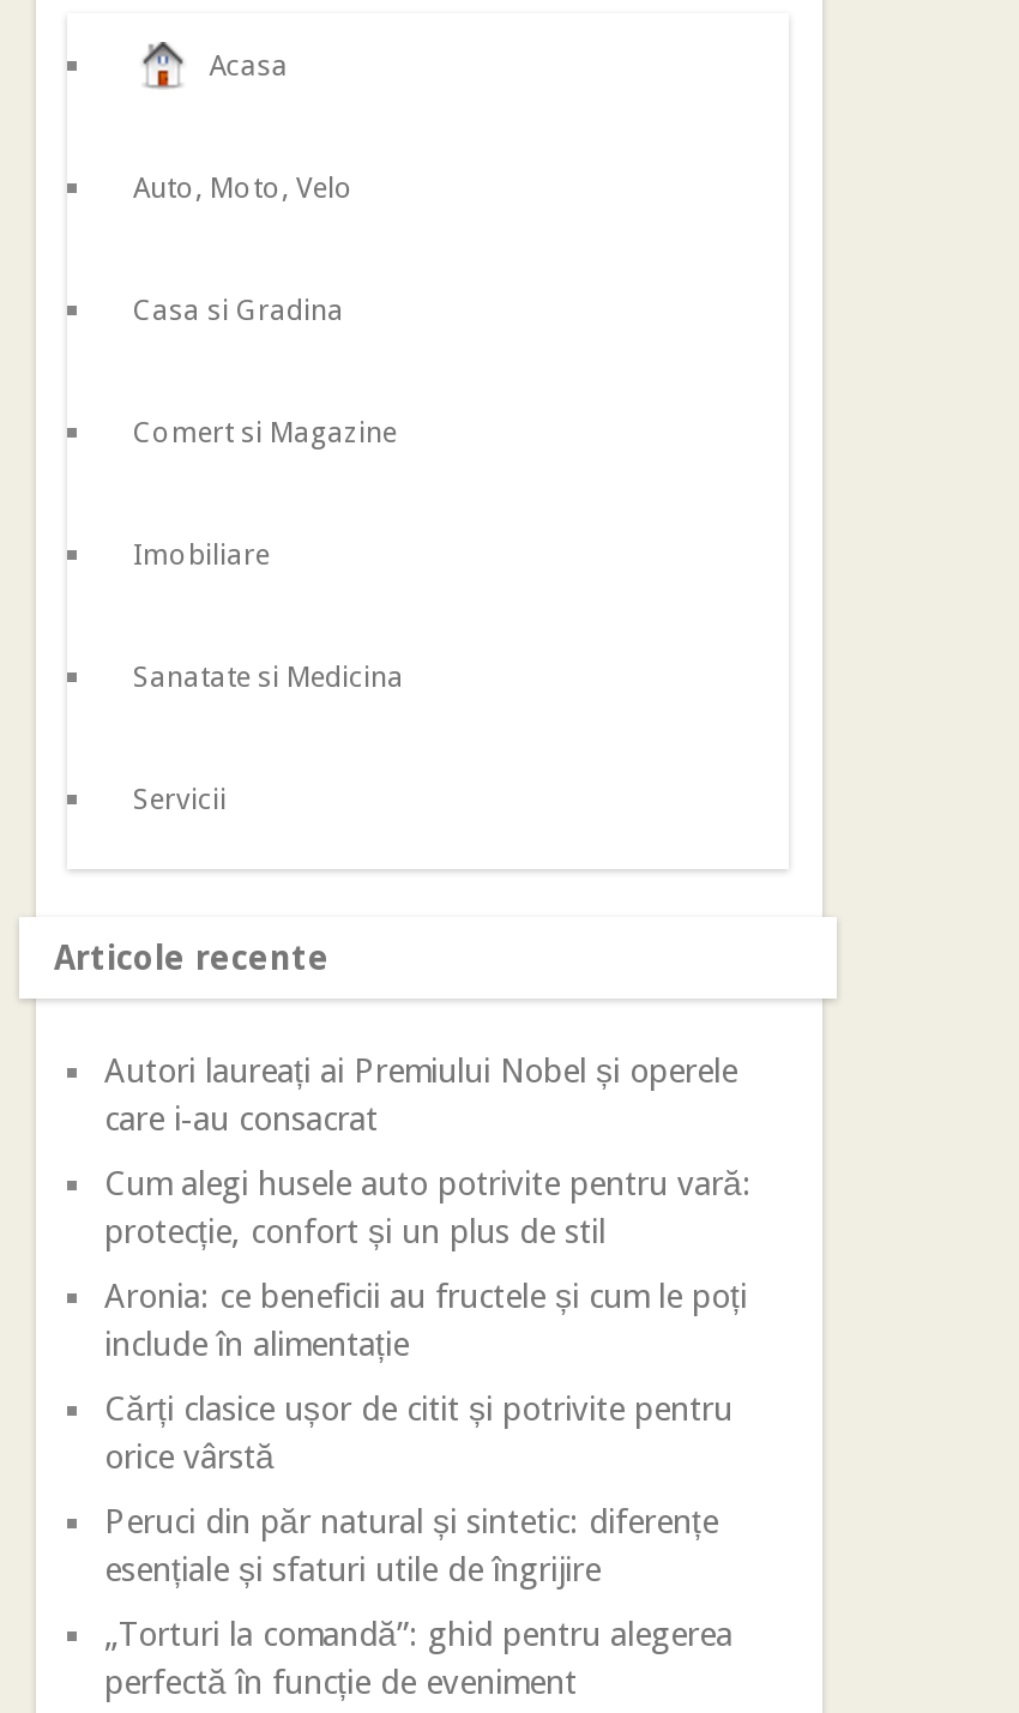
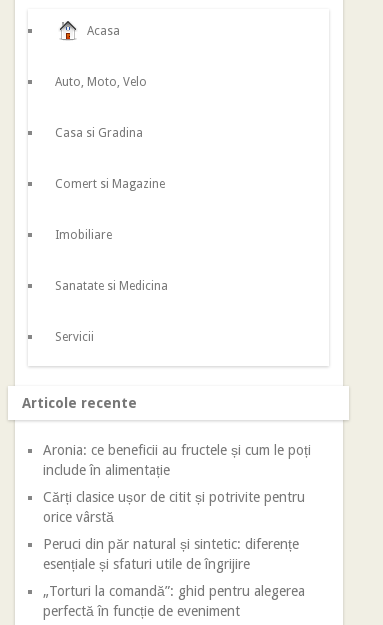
[104,1051,752,1250] Autori laureați ai Premiului Nobel și operele | care i-au consacrat | Cum alegi husele auto potrivite pentru vară: | protecție, confort și un plus de stil -> none

